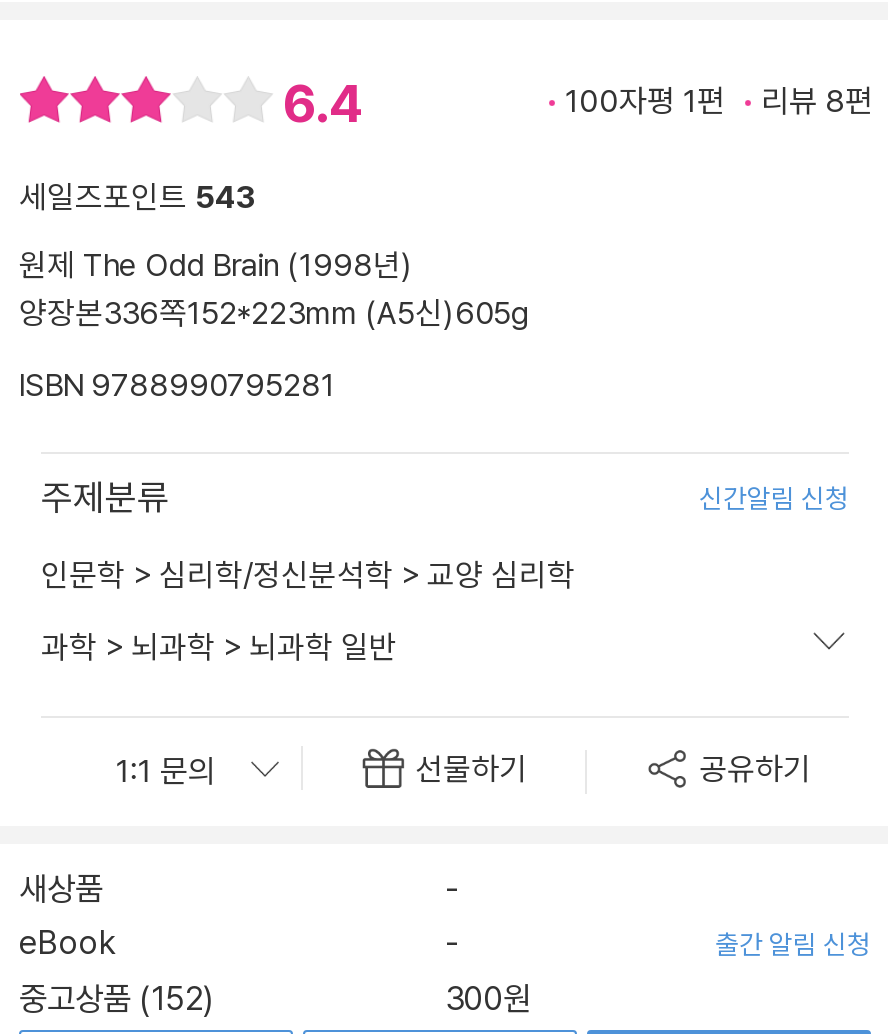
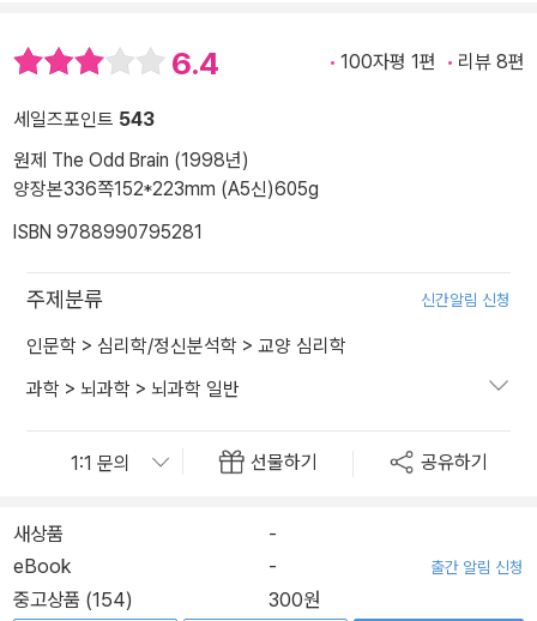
[19,979,215,1019] 중고상품 (152) -> [13,588,133,612] 중고상품 (154)

